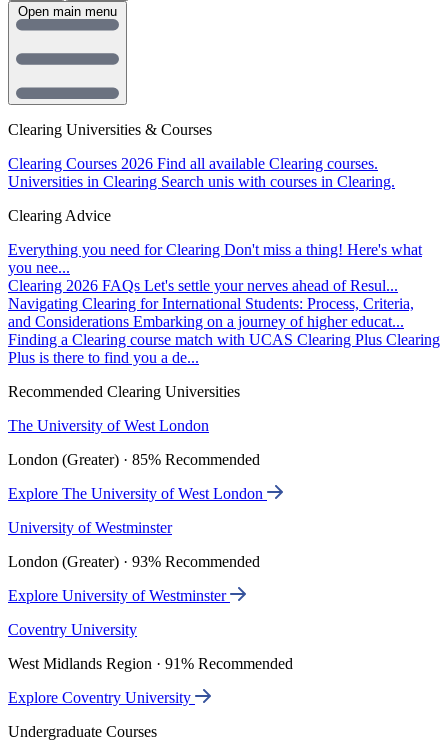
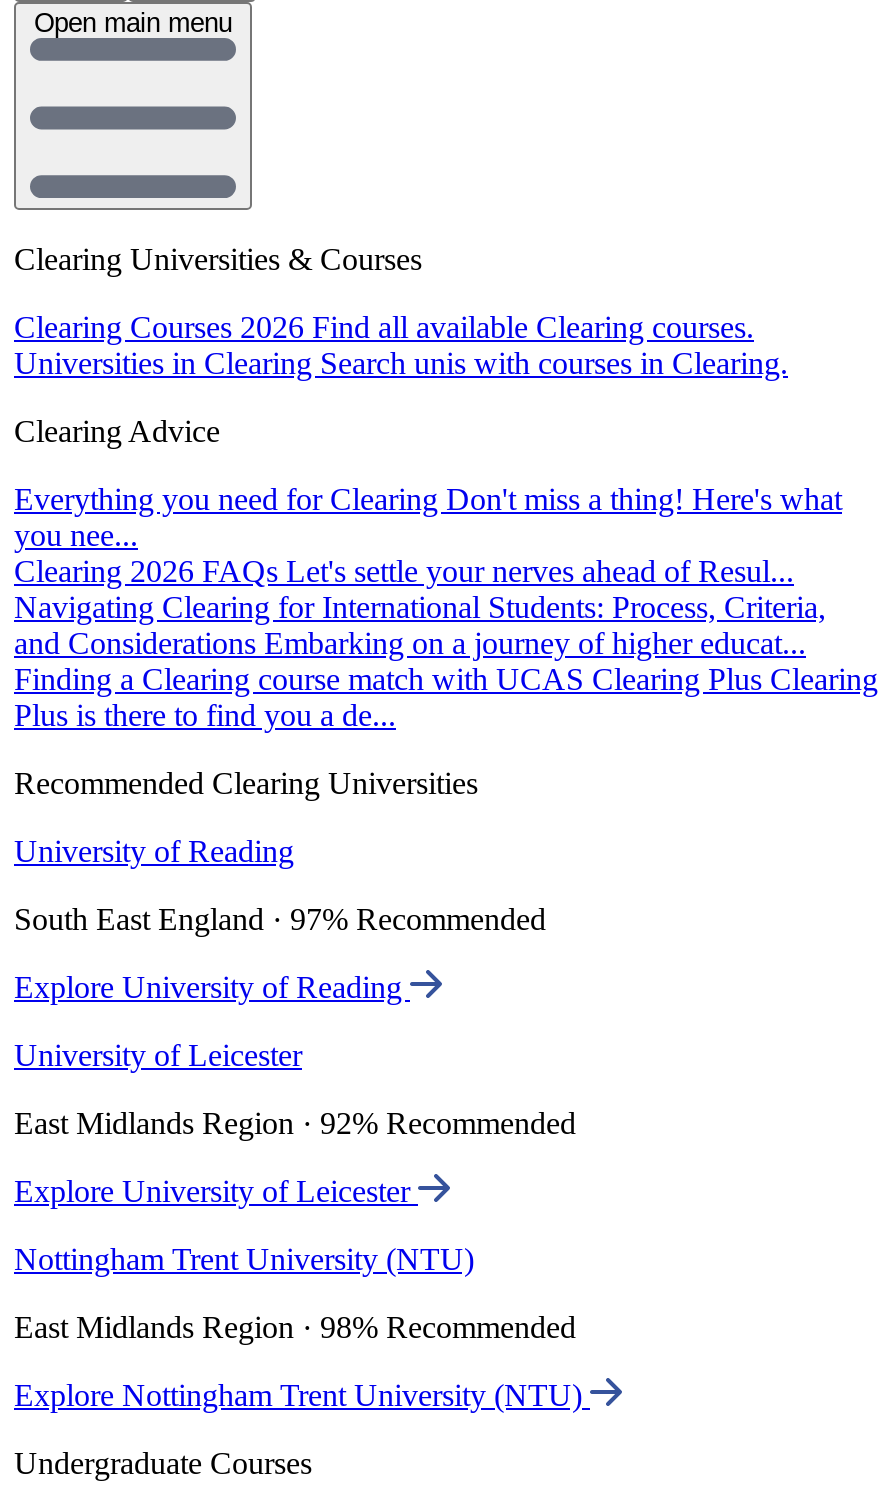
[8,417,209,434] The University of West London -> [14,834,294,868] University of Reading
[8,451,260,468] London (Greater) · 85% Recommended -> [14,902,546,936] South East England · 97% Recommended
[8,485,267,502] Explore The University of West London -> [14,970,410,1004] Explore University of Reading
[8,519,172,536] University of Westminster -> [14,1038,302,1072] University of Leicester
[8,553,260,570] London (Greater) · 93% Recommended -> [14,1106,576,1140] East Midlands Region · 92% Recommended
[8,587,230,604] Explore University of Westminster -> [14,1174,418,1208] Explore University of Leicester
[8,621,137,638] Coventry University -> [14,1242,474,1276] Nottingham Trent University (NTU)
[8,655,293,672] West Midlands Region · 91% Recommended -> [14,1310,576,1344] East Midlands Region · 98% Recommended
[8,689,195,706] Explore Coventry University -> [14,1378,590,1412] Explore Nottingham Trent University (NTU)

